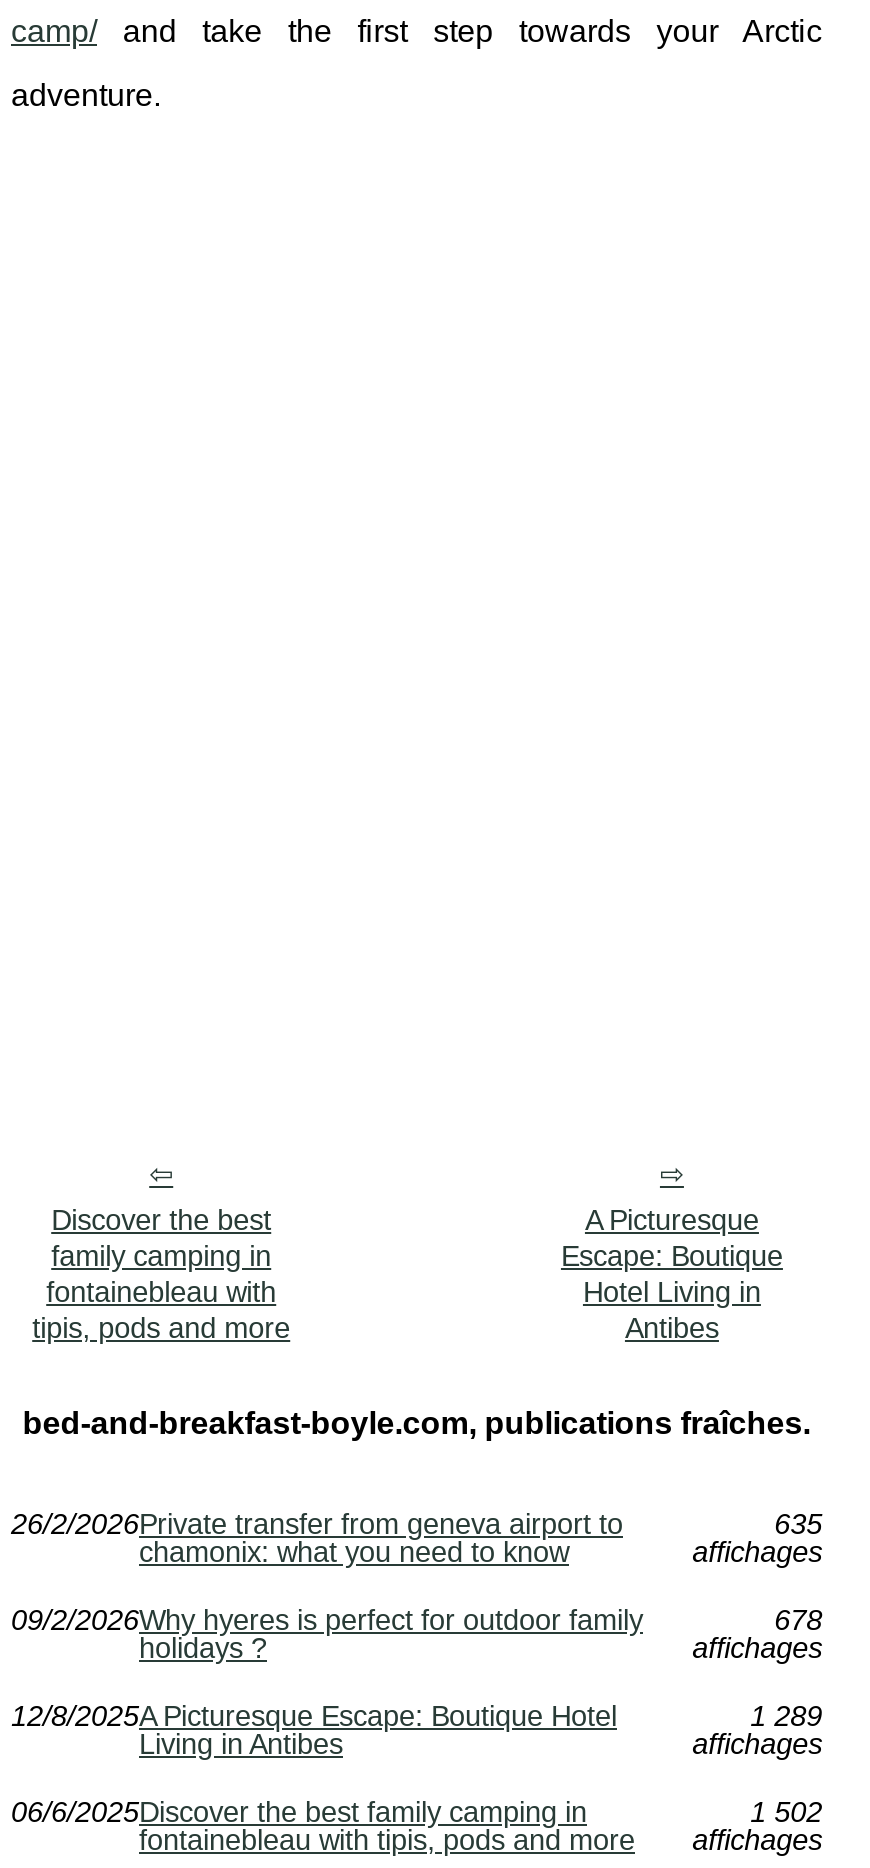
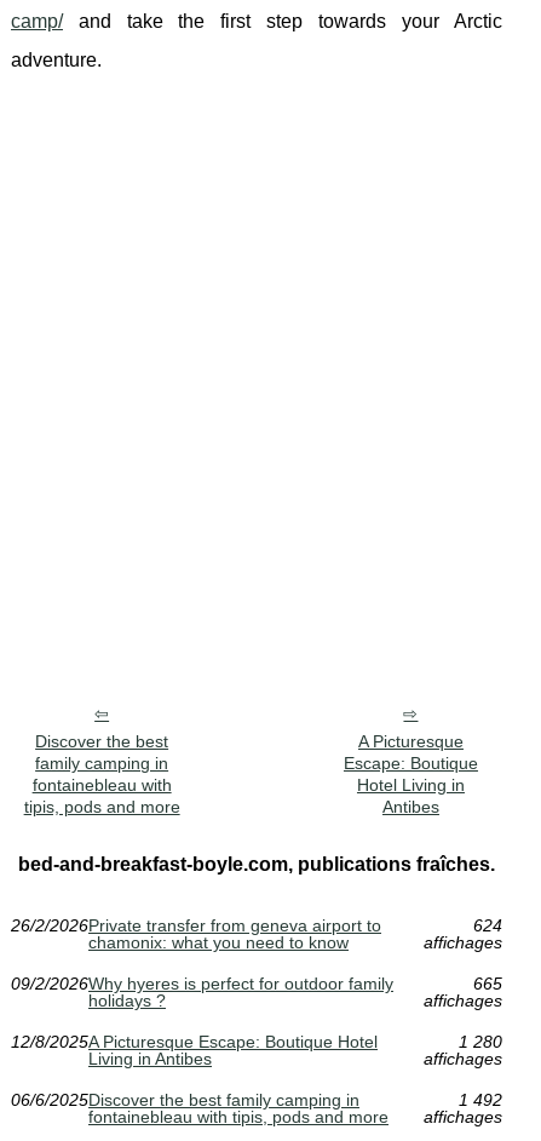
[774,1509,822,1541] 635 -> [473,916,502,935] 624
[774,1605,822,1637] 678 -> [473,974,502,994] 665
[750,1701,822,1733] 1 289 -> [458,1032,502,1052] 1 280
[750,1797,822,1829] 1 502 -> [458,1090,502,1110] 1 492

